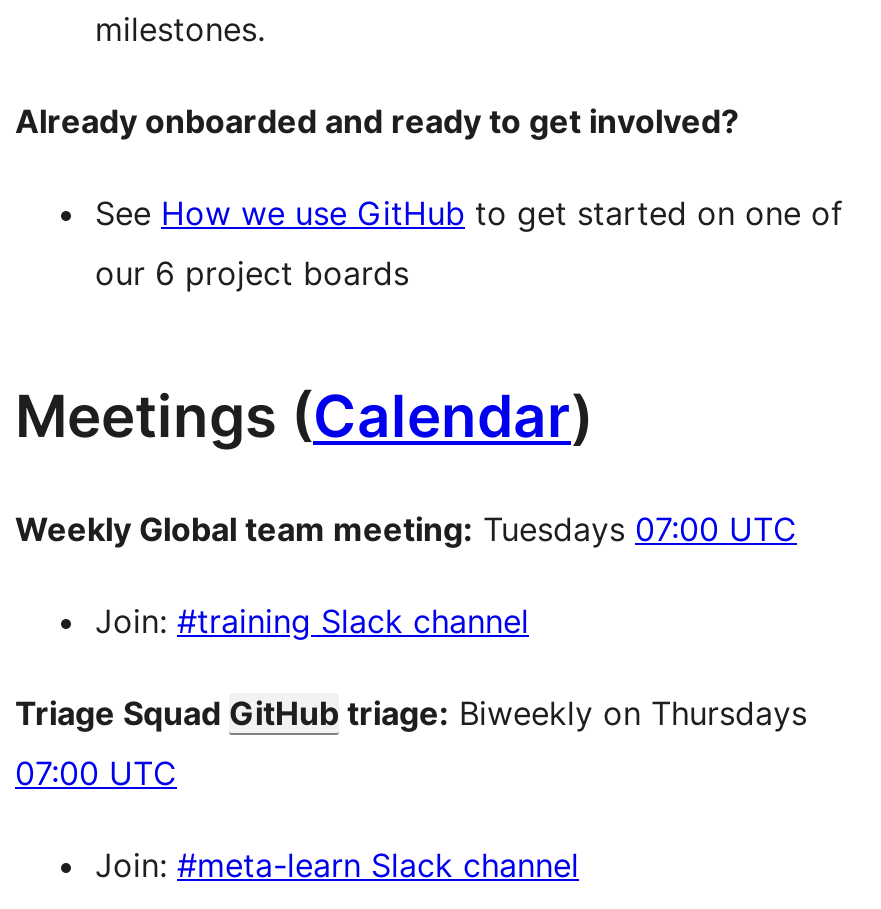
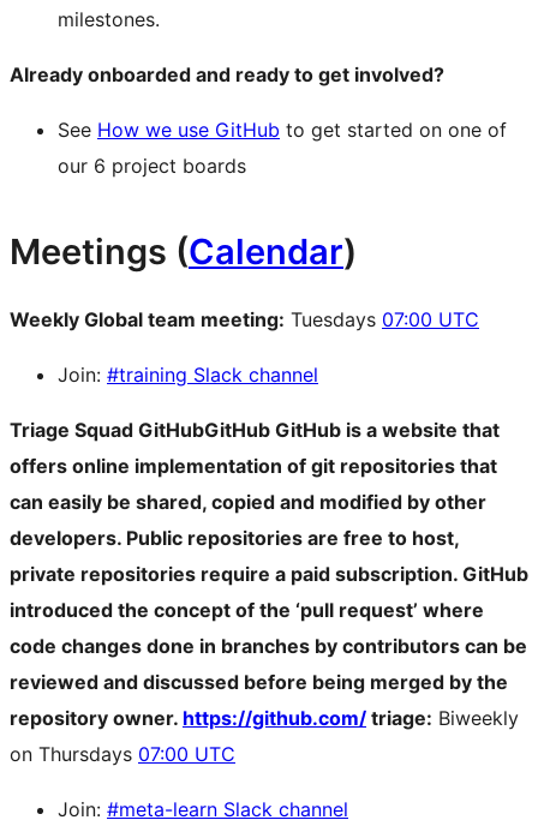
[15,693,807,793] Triage Squad GitHub triage: Biweekly on Thursdays | 07:00 UTC -> [10,418,528,766] Triage Squad GitHubGitHub GitHub is a website that | offers online implementation of git repositories that | can easily be shared, copied and modified by other | developers. Public repositories are free to host, | private repositories require a paid subscription. GitHub | introduced the concept of the ‘pull request’ where | code changes done in branches by contributors can be | reviewed and discussed before being merged by the | repository owner. https://github.com/ triage: Biweekly | on Thursdays 07:00 UTC

